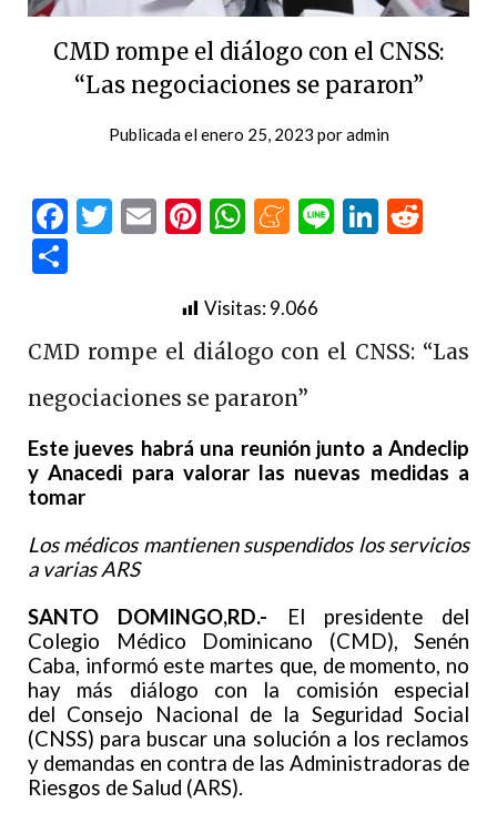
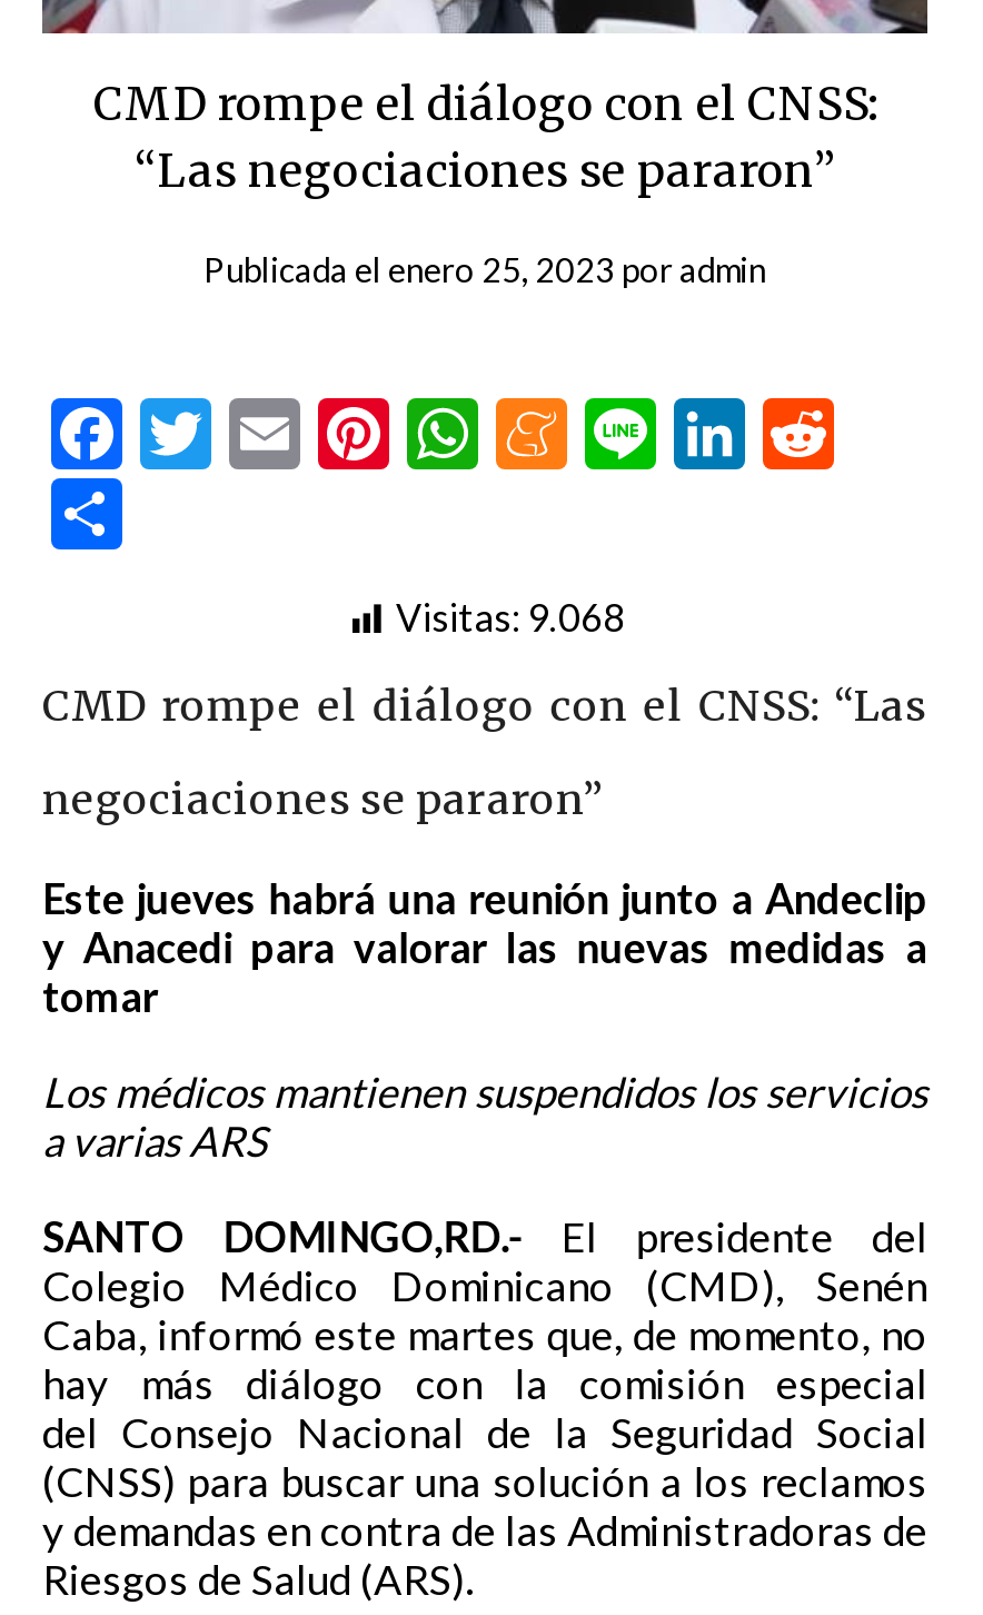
[204,296,318,320] Visitas: 9.066 -> [396,595,625,641] Visitas: 9.068

